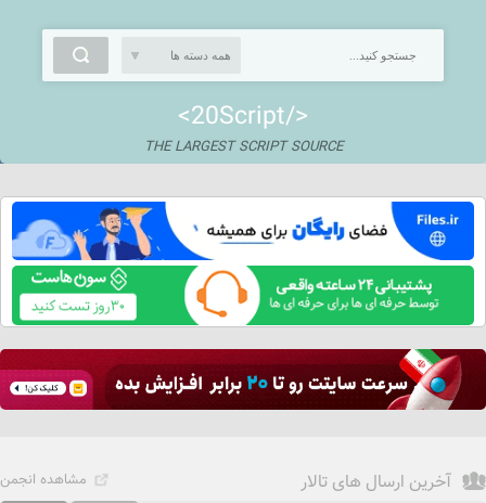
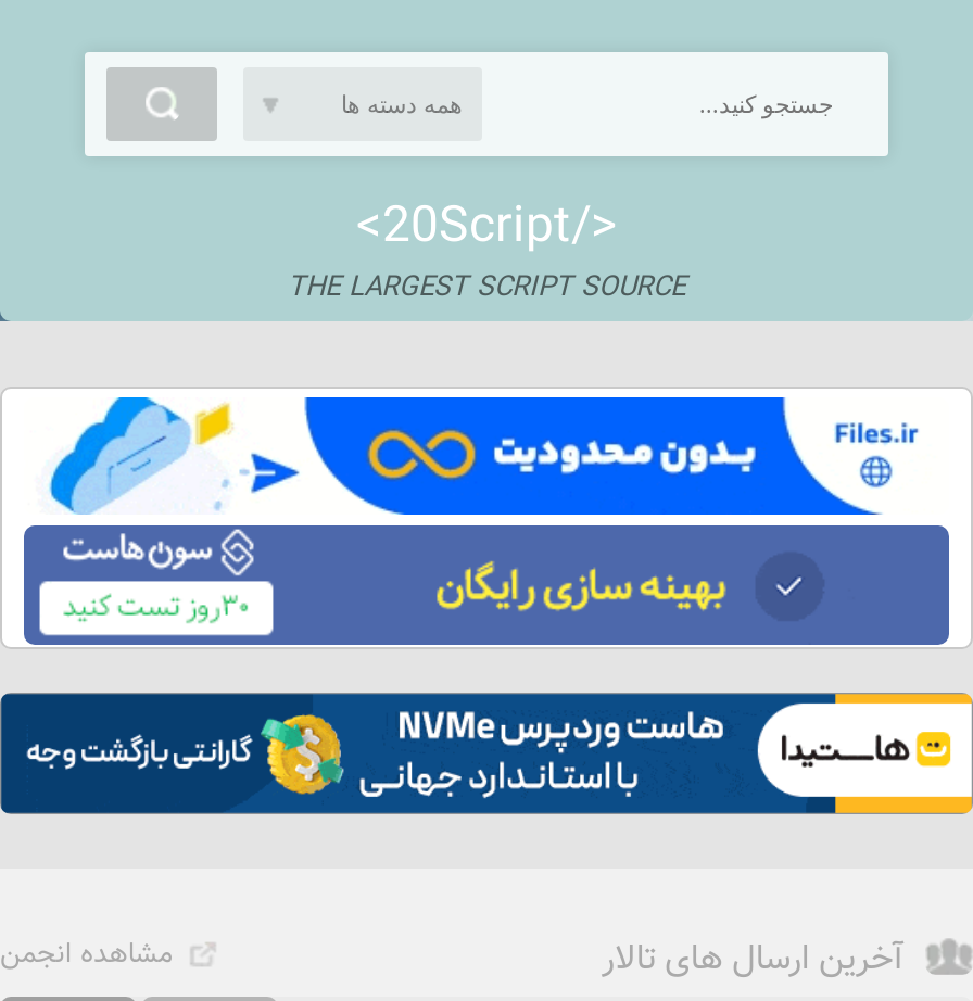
[11,201,475,325] [image] -> [24,395,949,647] [image]
[3,348,483,411] [image] -> [7,690,966,816] [image]

